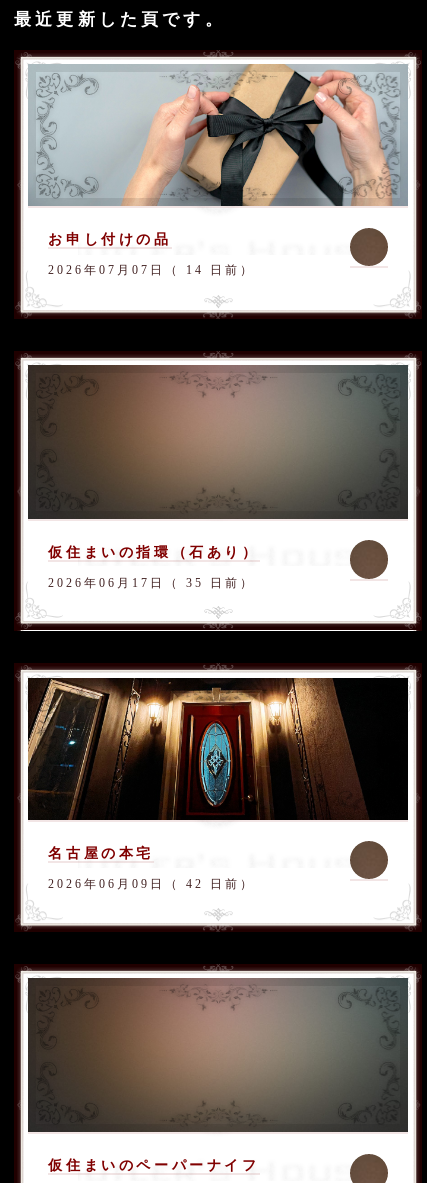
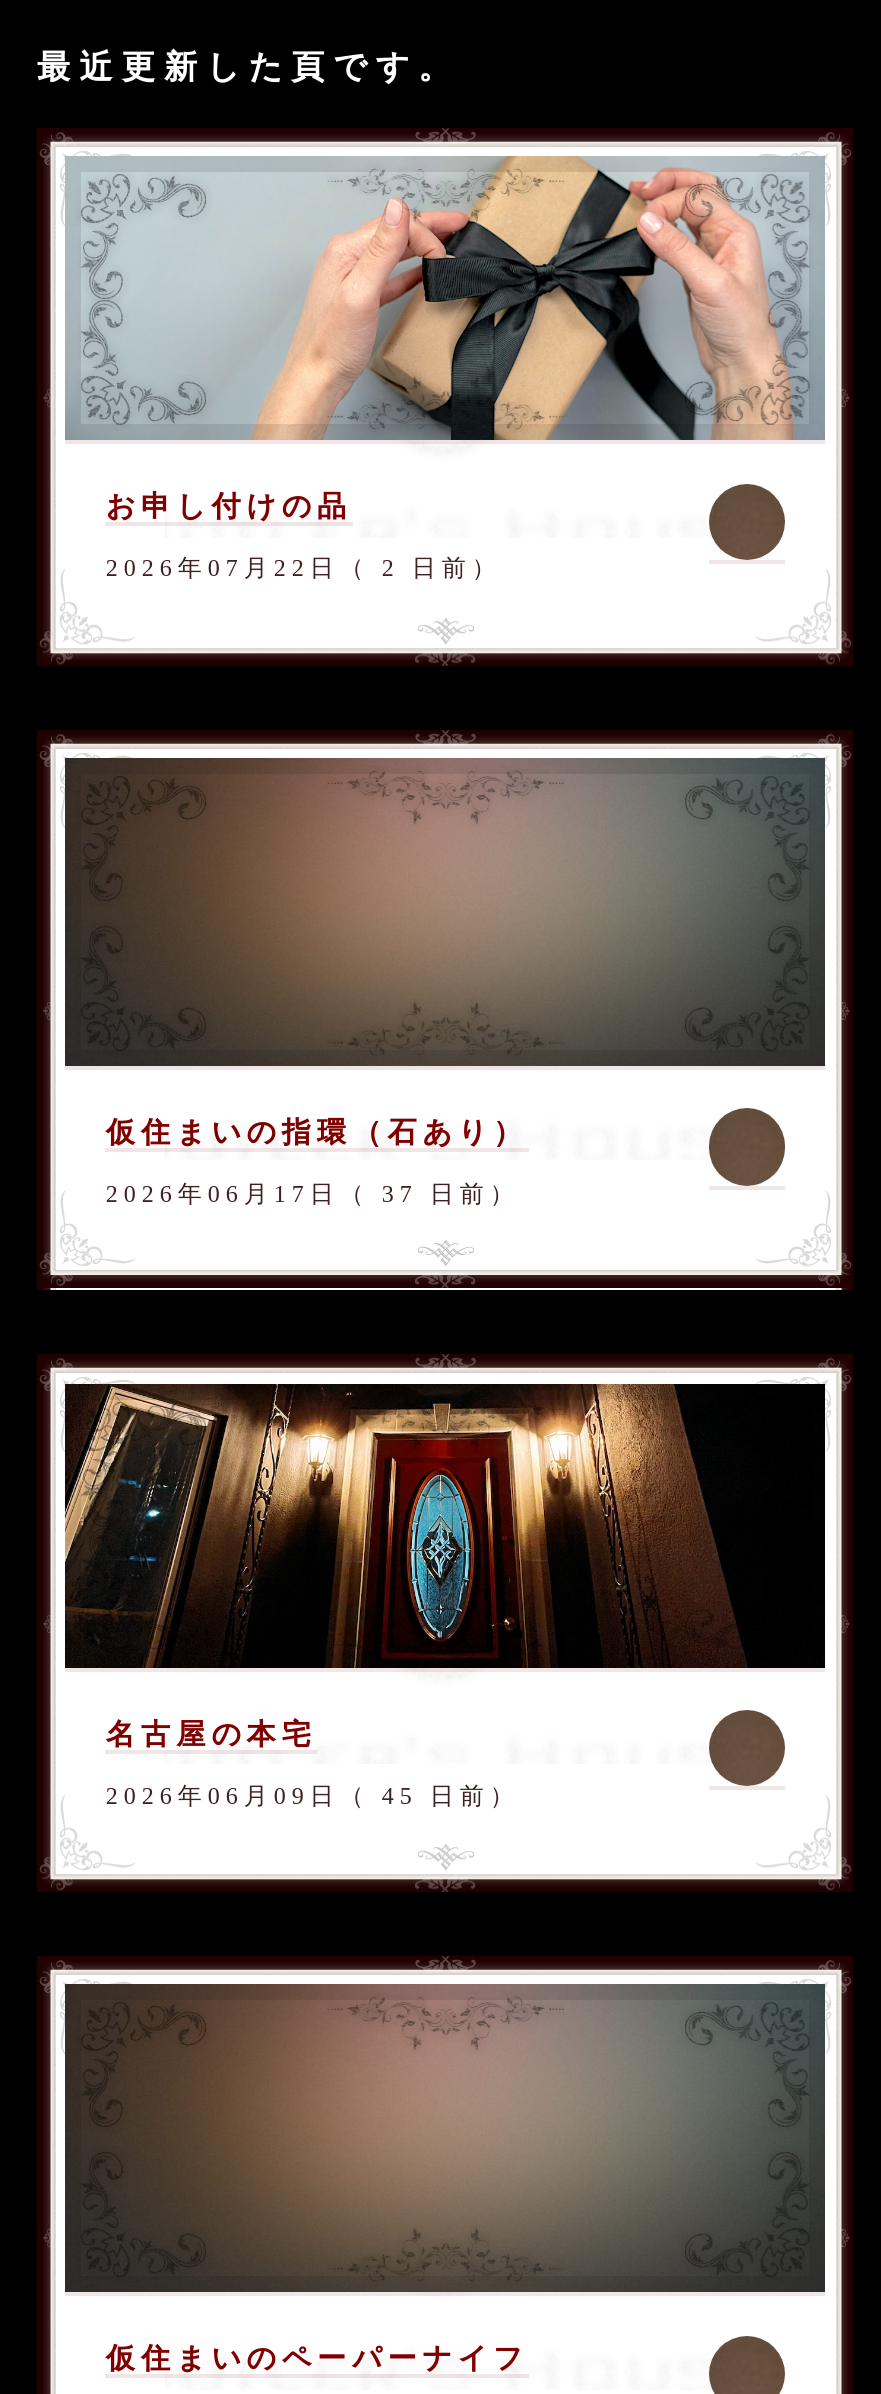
[48,263,255,277] 2026年07月07日（ 14 日前） -> [106,554,502,582] 2026年07月22日（ 2 日前）
[48,576,255,590] 2026年06月17日（ 35 日前） -> [106,1180,520,1208] 2026年06月17日（ 37 日前）
[48,877,255,891] 2026年06月09日（ 42 日前） -> [106,1781,520,1809] 2026年06月09日（ 45 日前）

